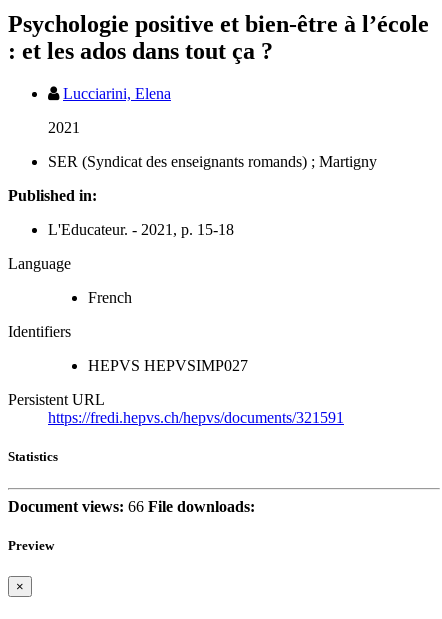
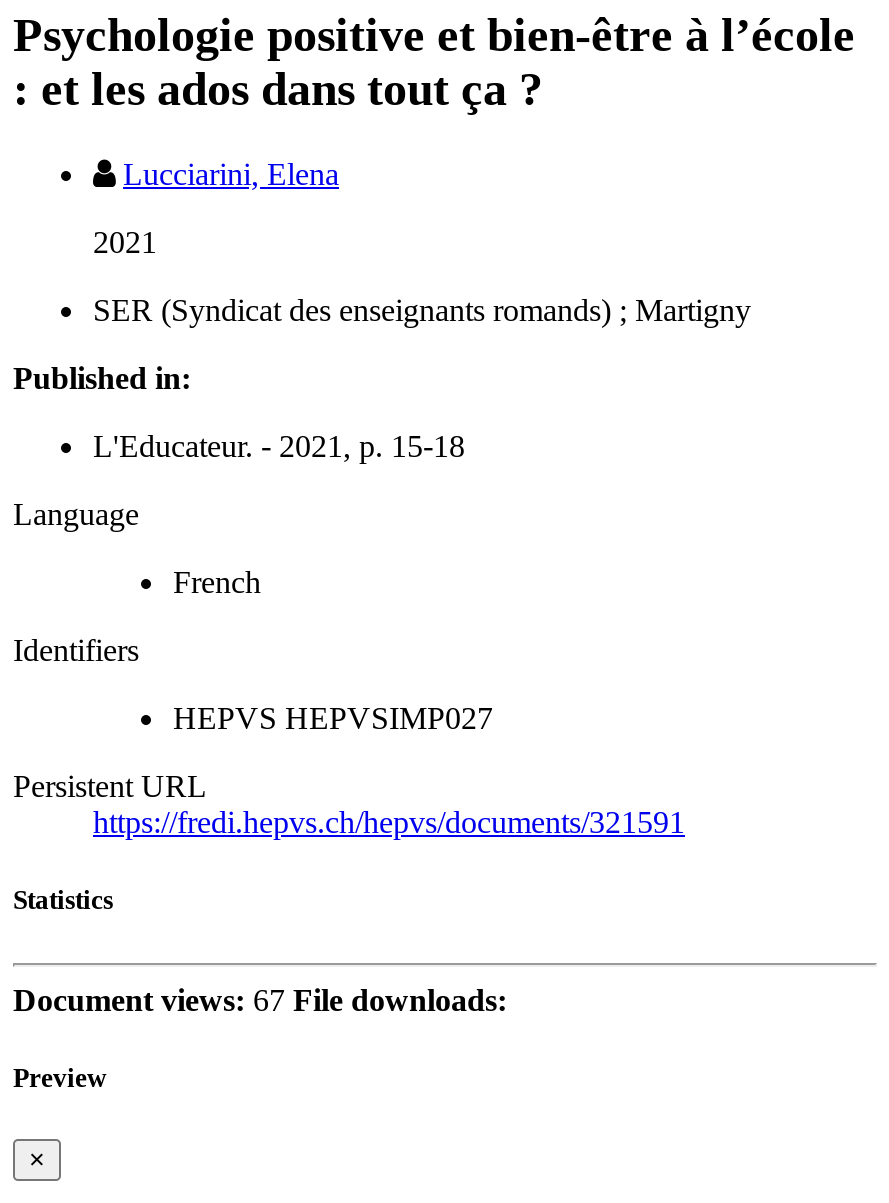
[8,498,255,515] Document views: 66 File downloads: -> [13,982,507,1016] Document views: 67 File downloads:

